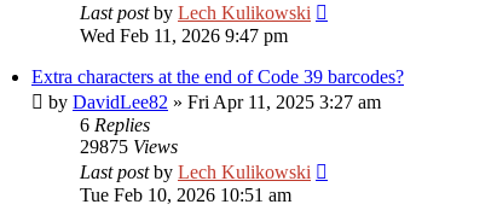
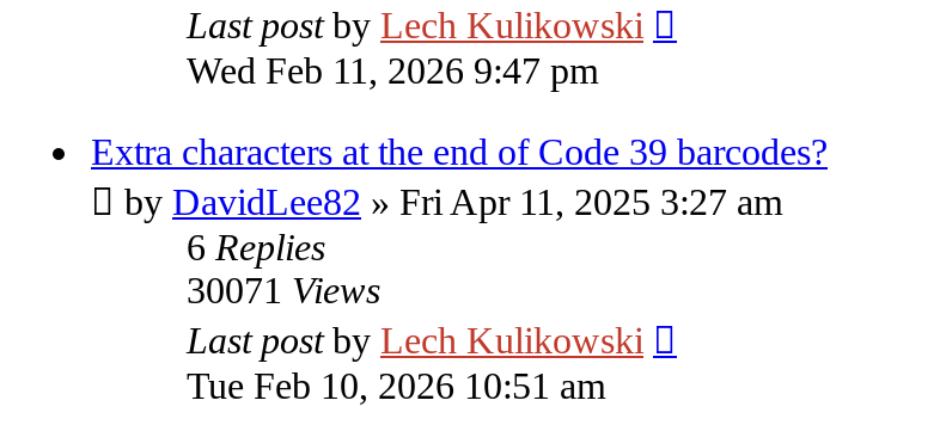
[80,136,178,157] 29875 Views -> [187,270,380,310] 30071 Views

